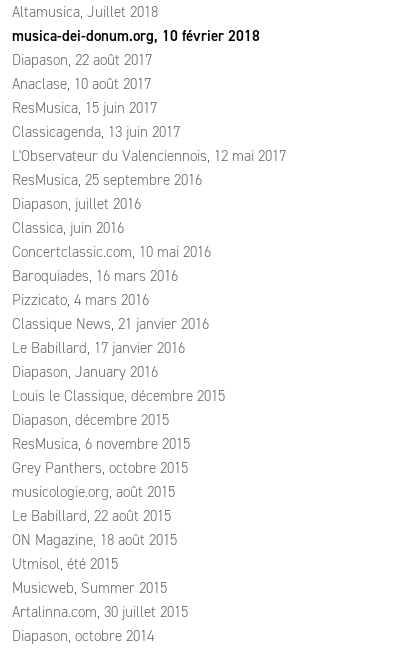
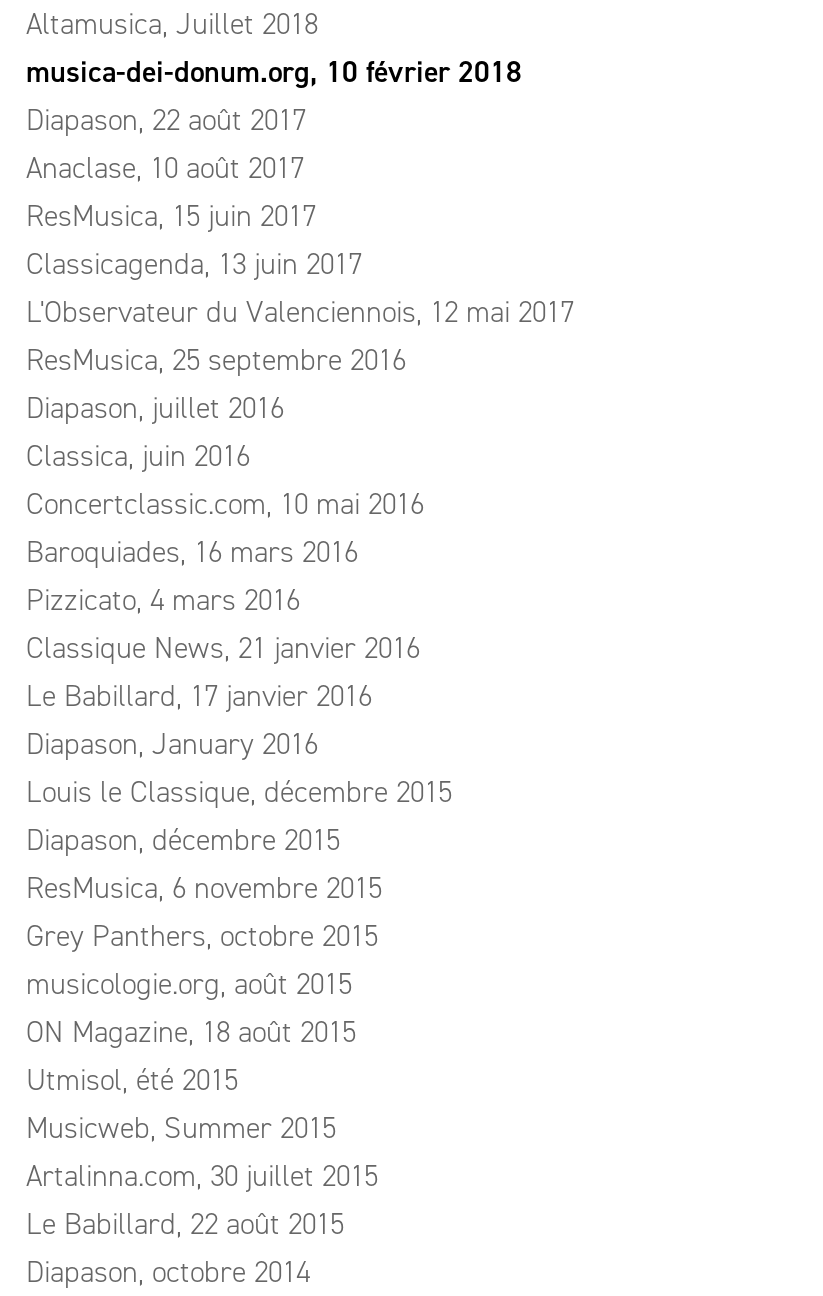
moved [12,506,171,526] -> [26,1204,344,1244]: Le Babillard, 22 août 2015
moved [12,530,188,622] -> [26,1012,378,1196]: ON Magazine, 18 août 2015 | Utmisol, été 2015 | Musicweb, Summer 2015 | Artalinna.com, 30 juillet 2015

